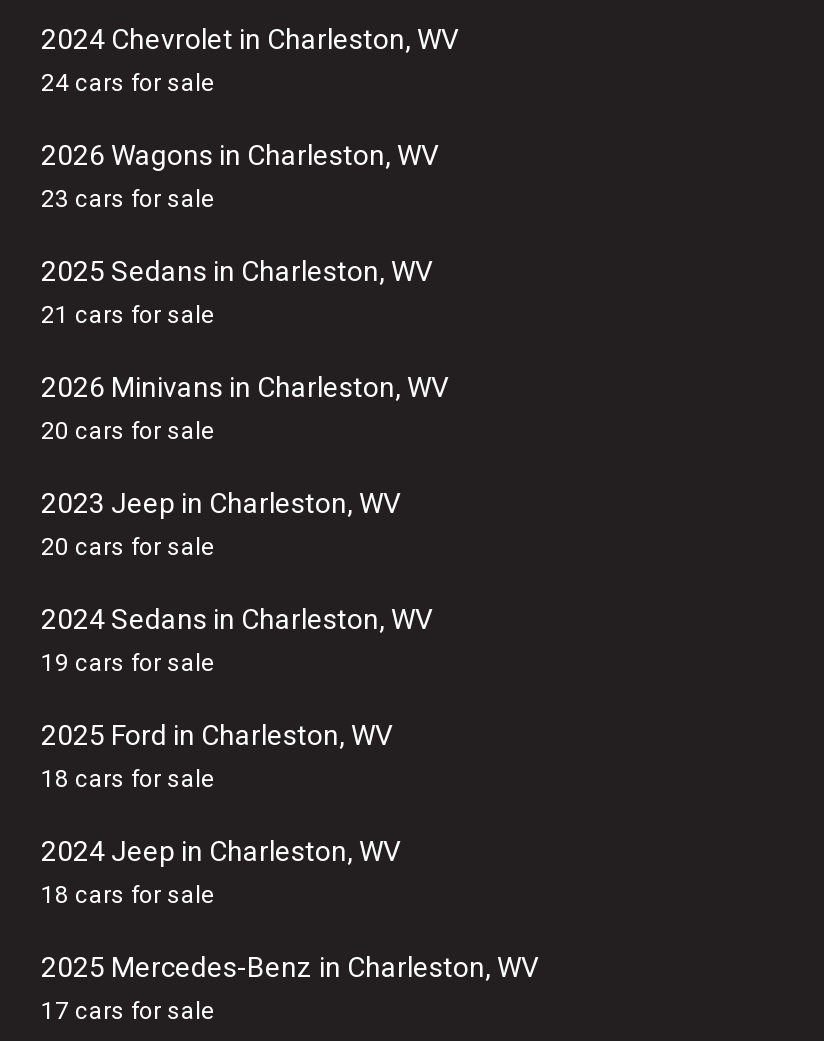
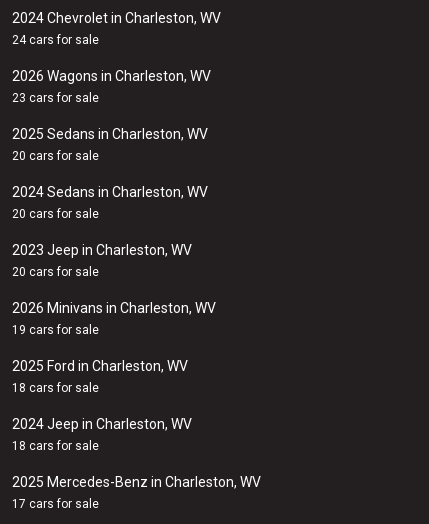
[41,300,215,328] 21 cars for sale -> [12,149,99,163] 20 cars for sale
moved [41,370,449,402] -> [12,300,216,316]: 2026 Minivans in Charleston, WV
moved [41,602,433,634] -> [12,184,208,200]: 2024 Sedans in Charleston, WV

